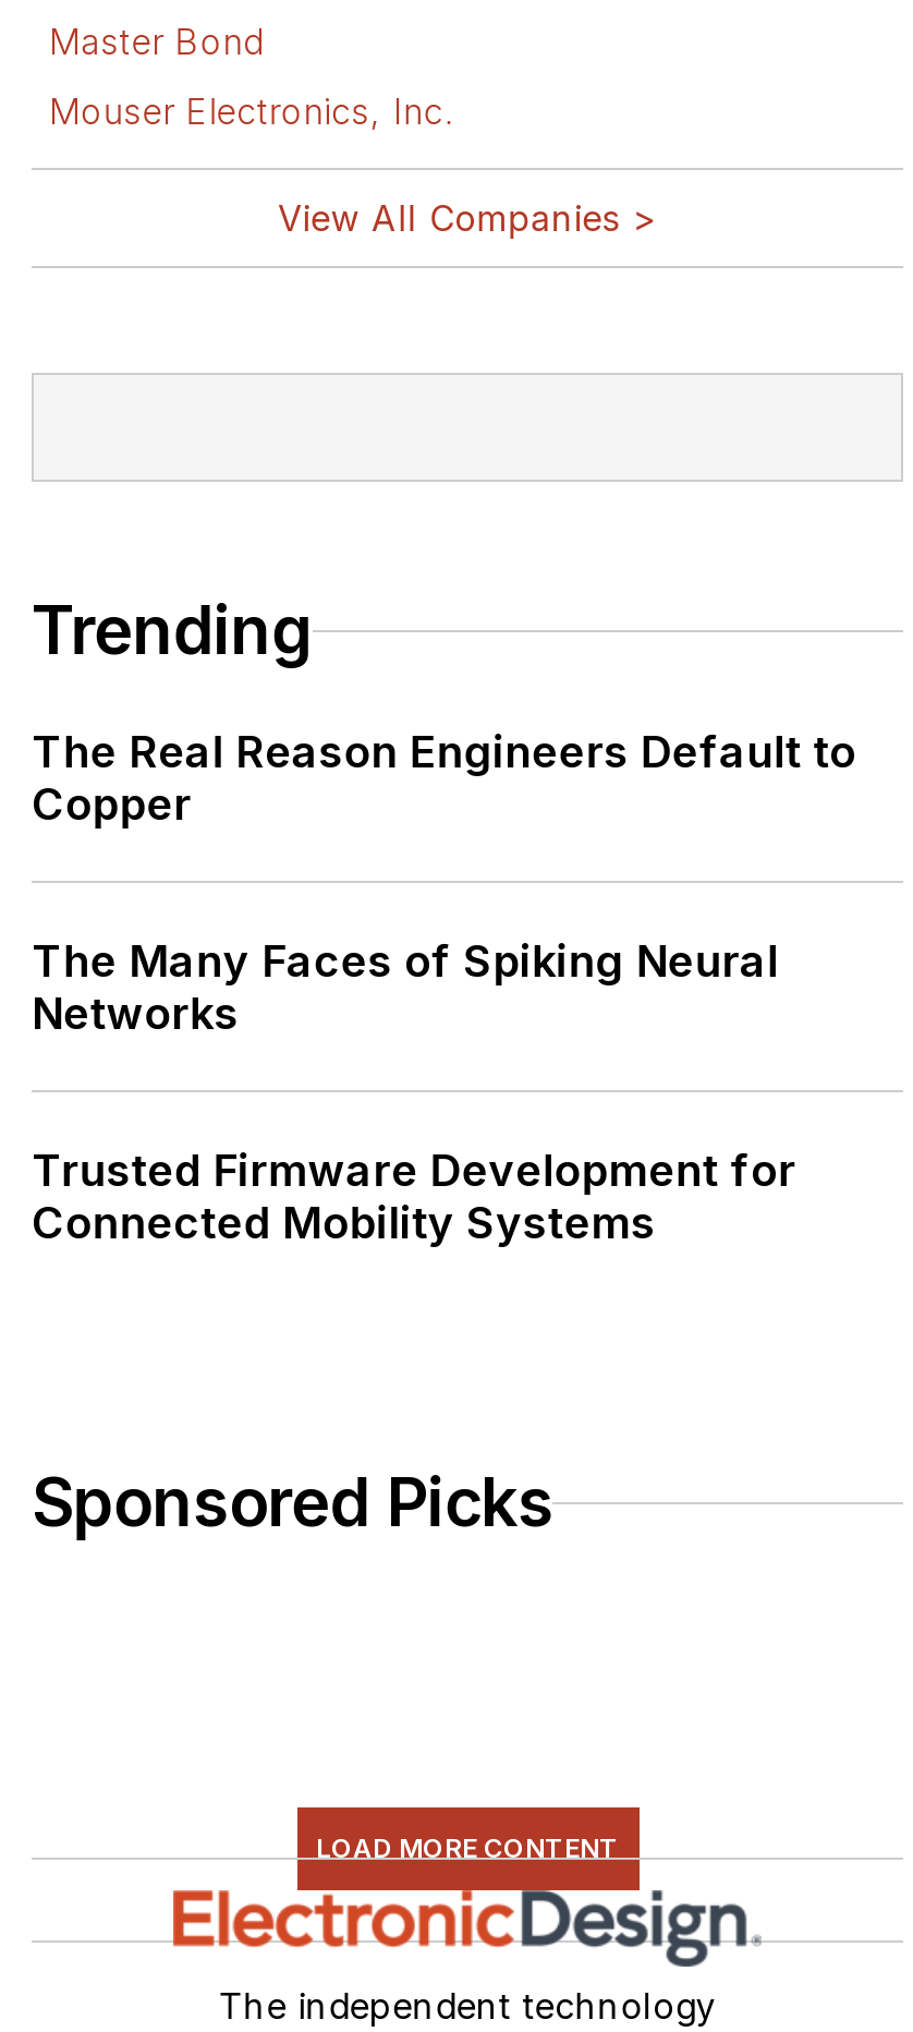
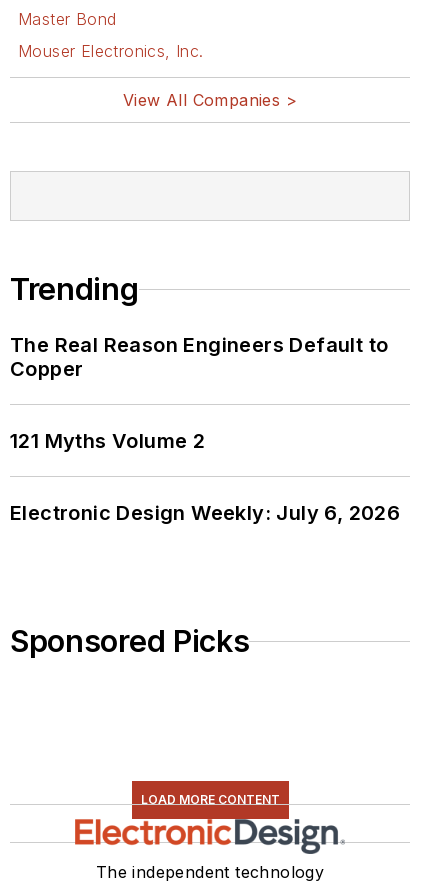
[32,936,779,1040] The Many Faces of Spiking Neural | Networks -> [10,429,205,453] 121 Myths Volume 2
[32,1145,796,1250] Trusted Firmware Development for | Connected Mobility Systems -> [10,501,400,525] Electronic Design Weekly: July 6, 2026

